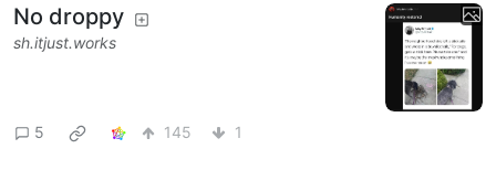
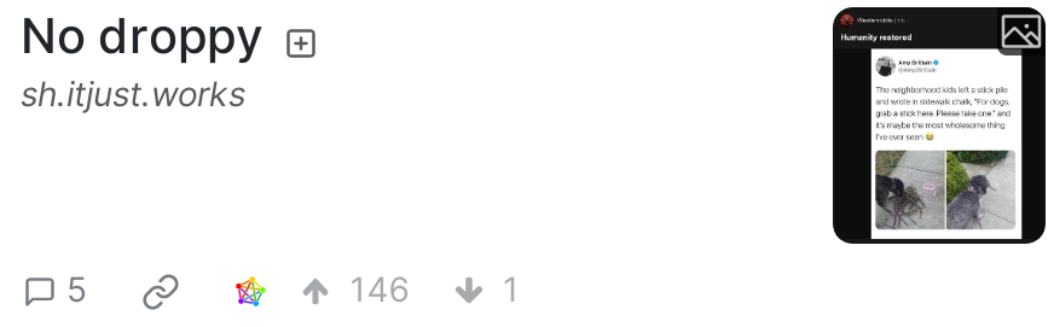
[164,123,192,142] 145 -> [350,269,410,310] 146

